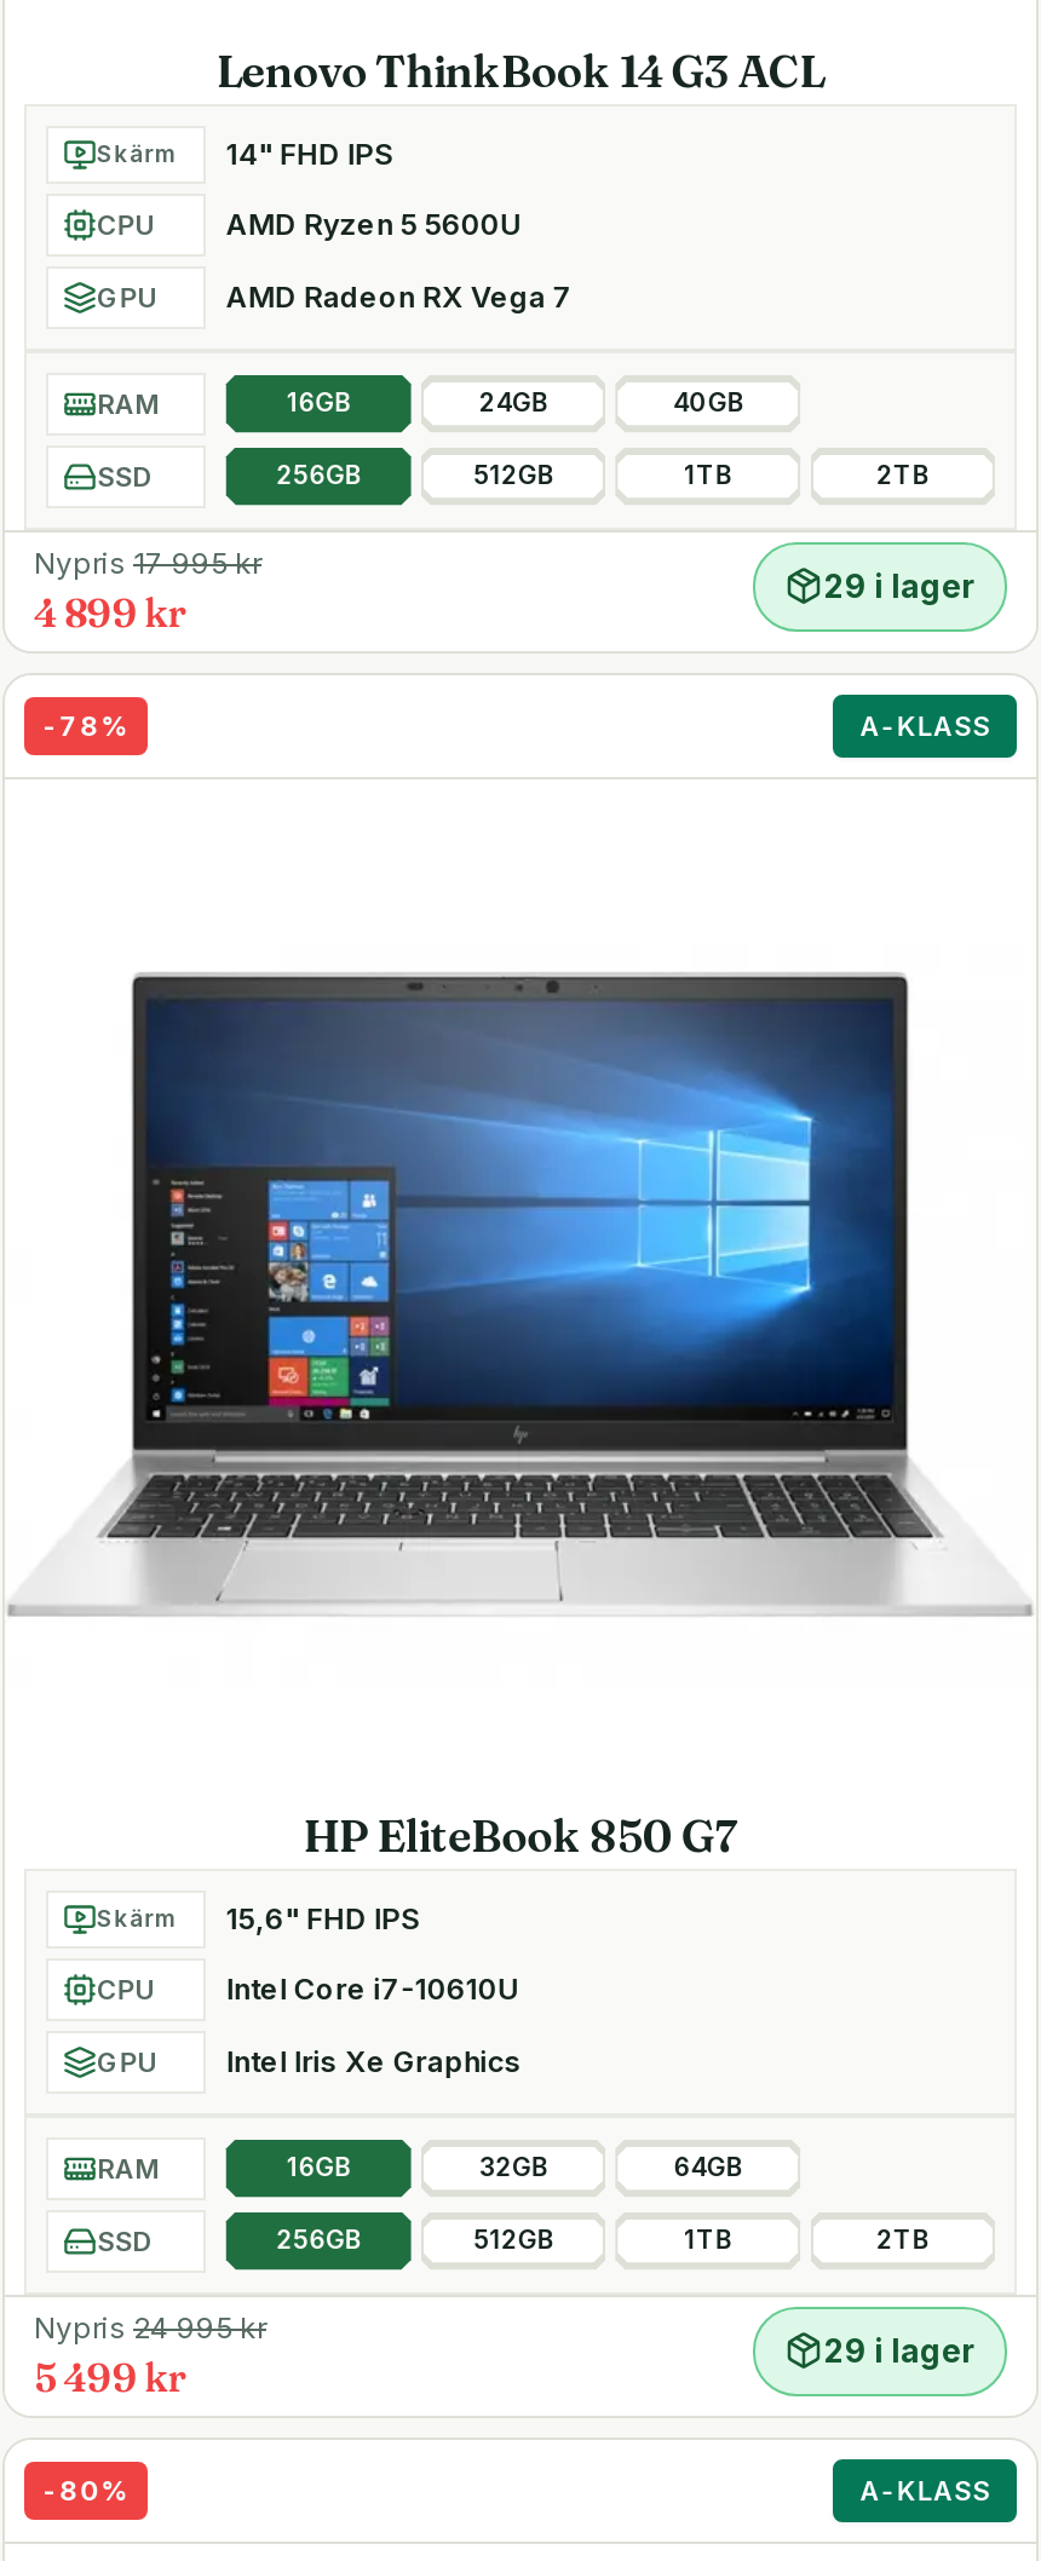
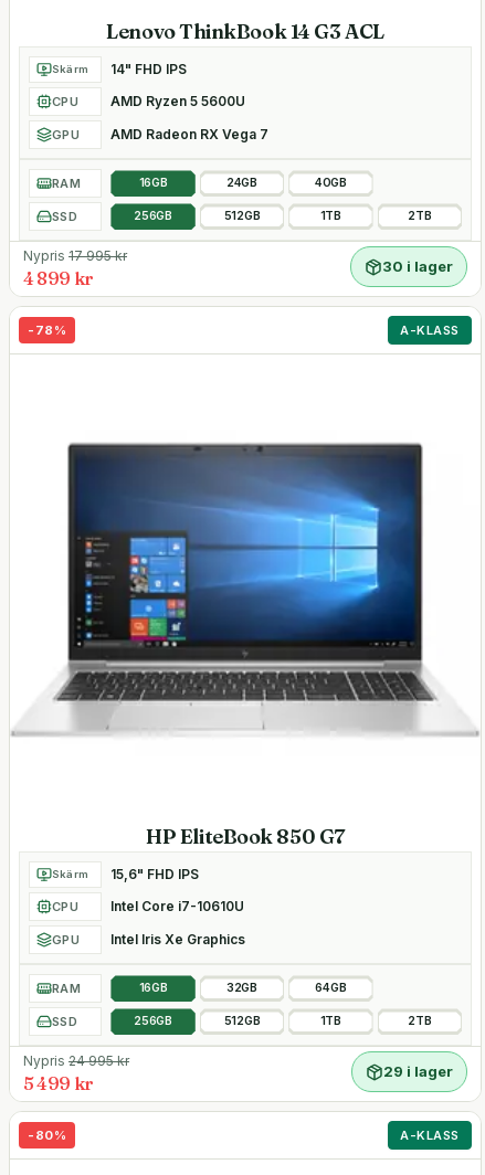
[823,566,976,605] 29 i lager -> [382,258,453,275] 30 i lager

